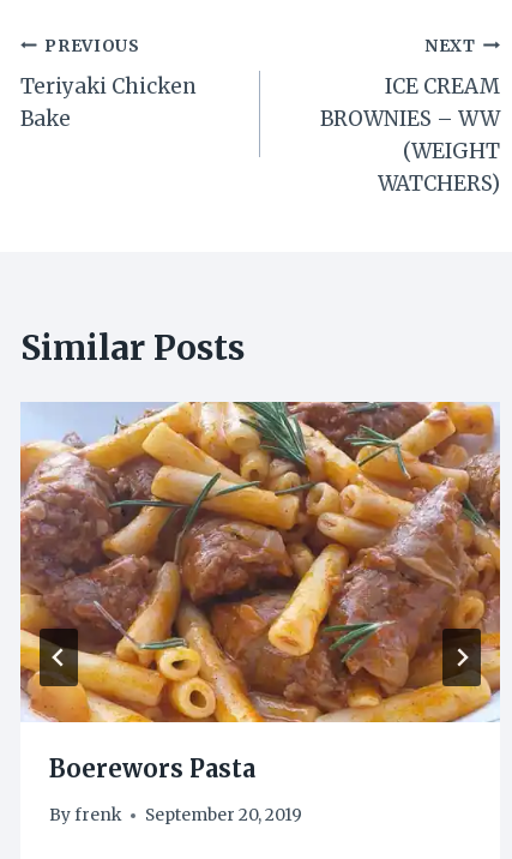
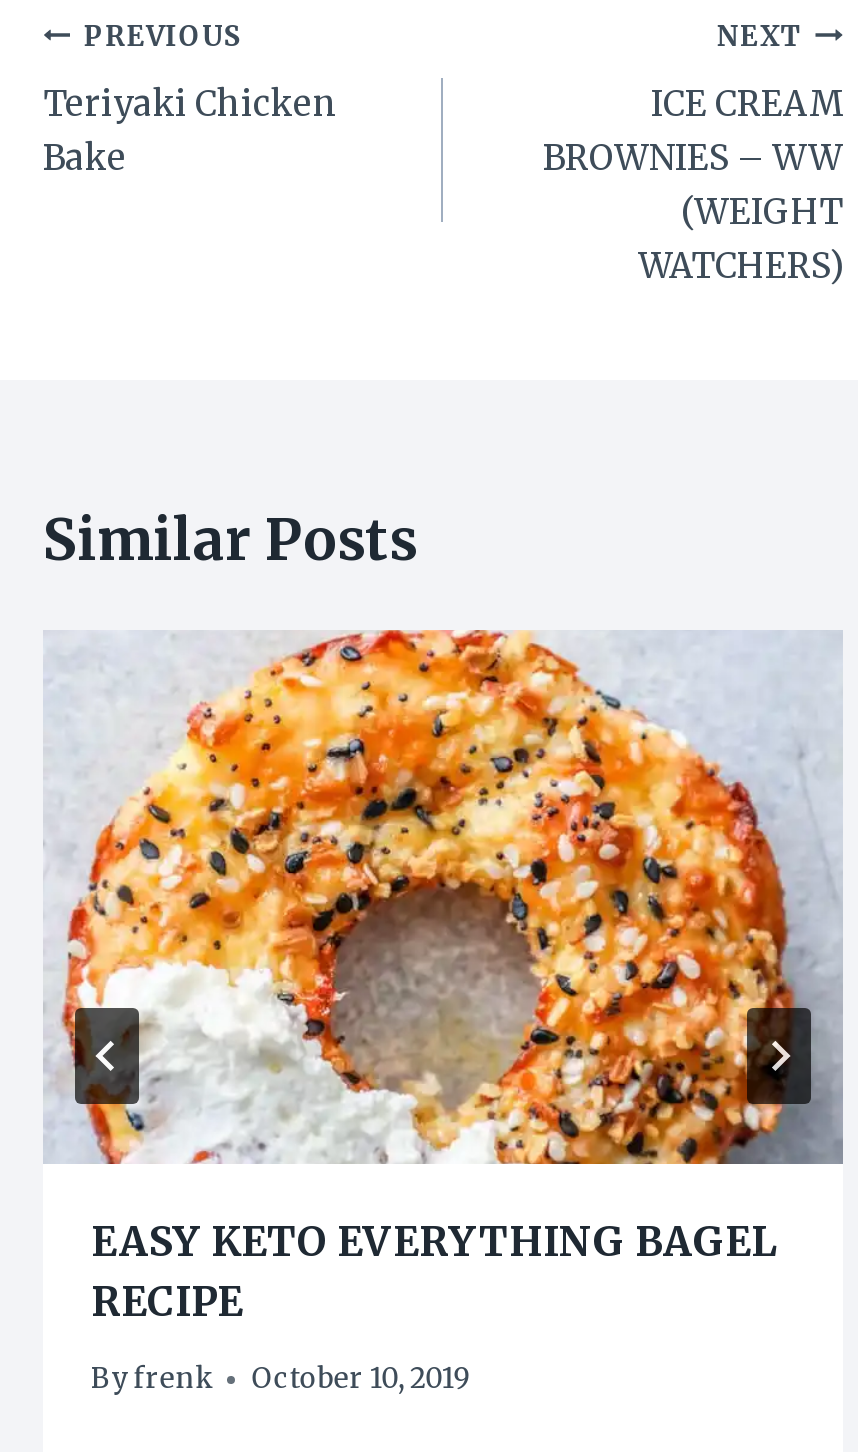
[19,401,501,783] [image] | Boerewors Pasta -> [43,630,843,1326] [image] | EASY KETO EVERYTHING BAGEL | RECIPE
[49,805,302,826] By frenk September 20, 2019 -> [91,1363,471,1397] By frenk October 10, 2019

